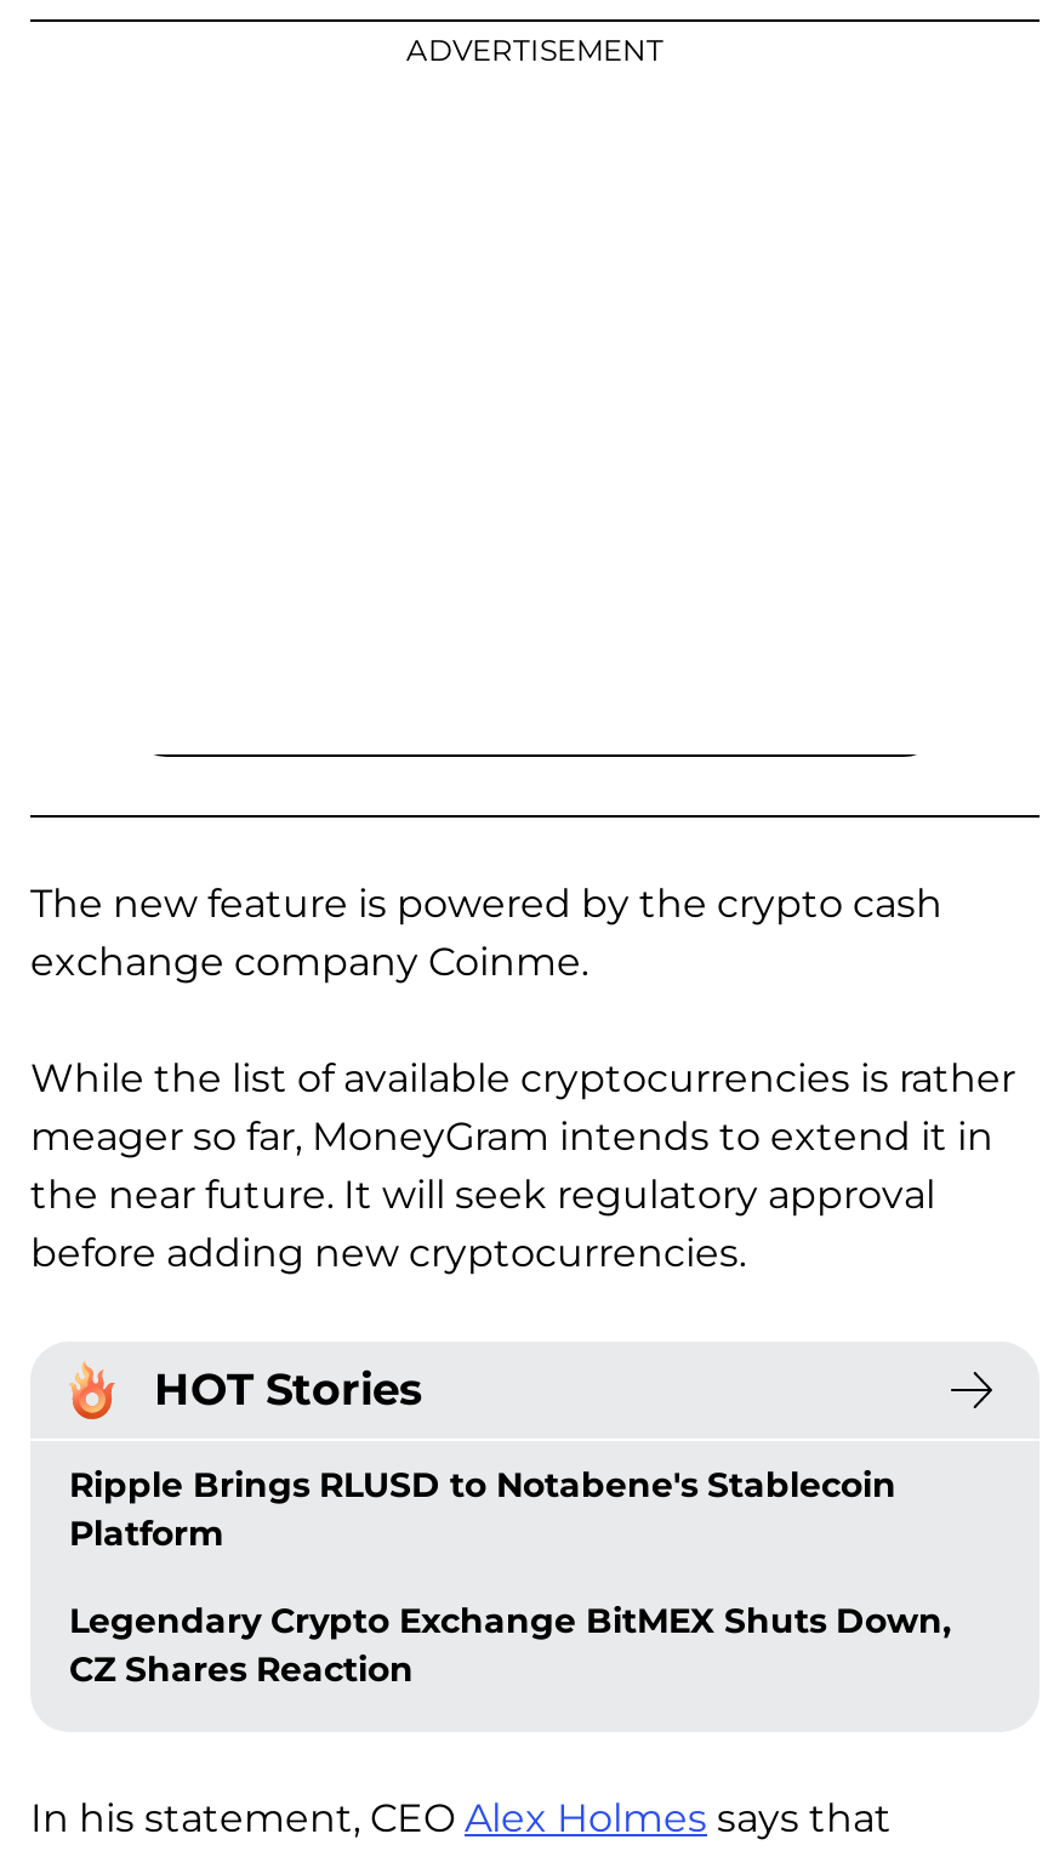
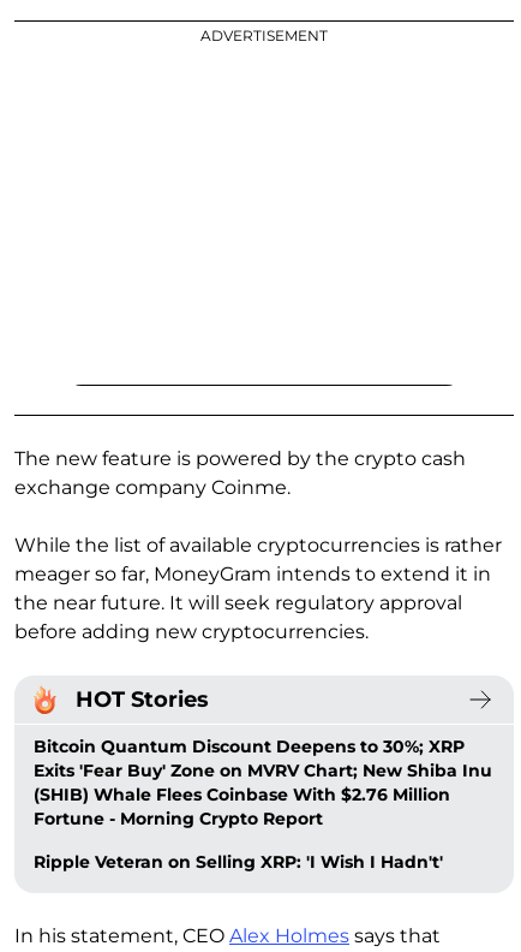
[69,1464,896,1556] Ripple Brings RLUSD to Notabene's Stablecoin | Platform -> [34,736,492,830] Bitcoin Quantum Discount Deepens to 30%; XRP | Exits 'Fear Buy' Zone on MVRV Chart; New Shiba Inu | (SHIB) Whale Flees Coinbase With $2.76 Million | Fortune - Morning Crypto Report
[69,1600,952,1692] Legendary Crypto Exchange BitMEX Shuts Down, | CZ Shares Reaction -> [34,852,443,873] Ripple Veteran on Selling XRP: 'I Wish I Hadn't'

